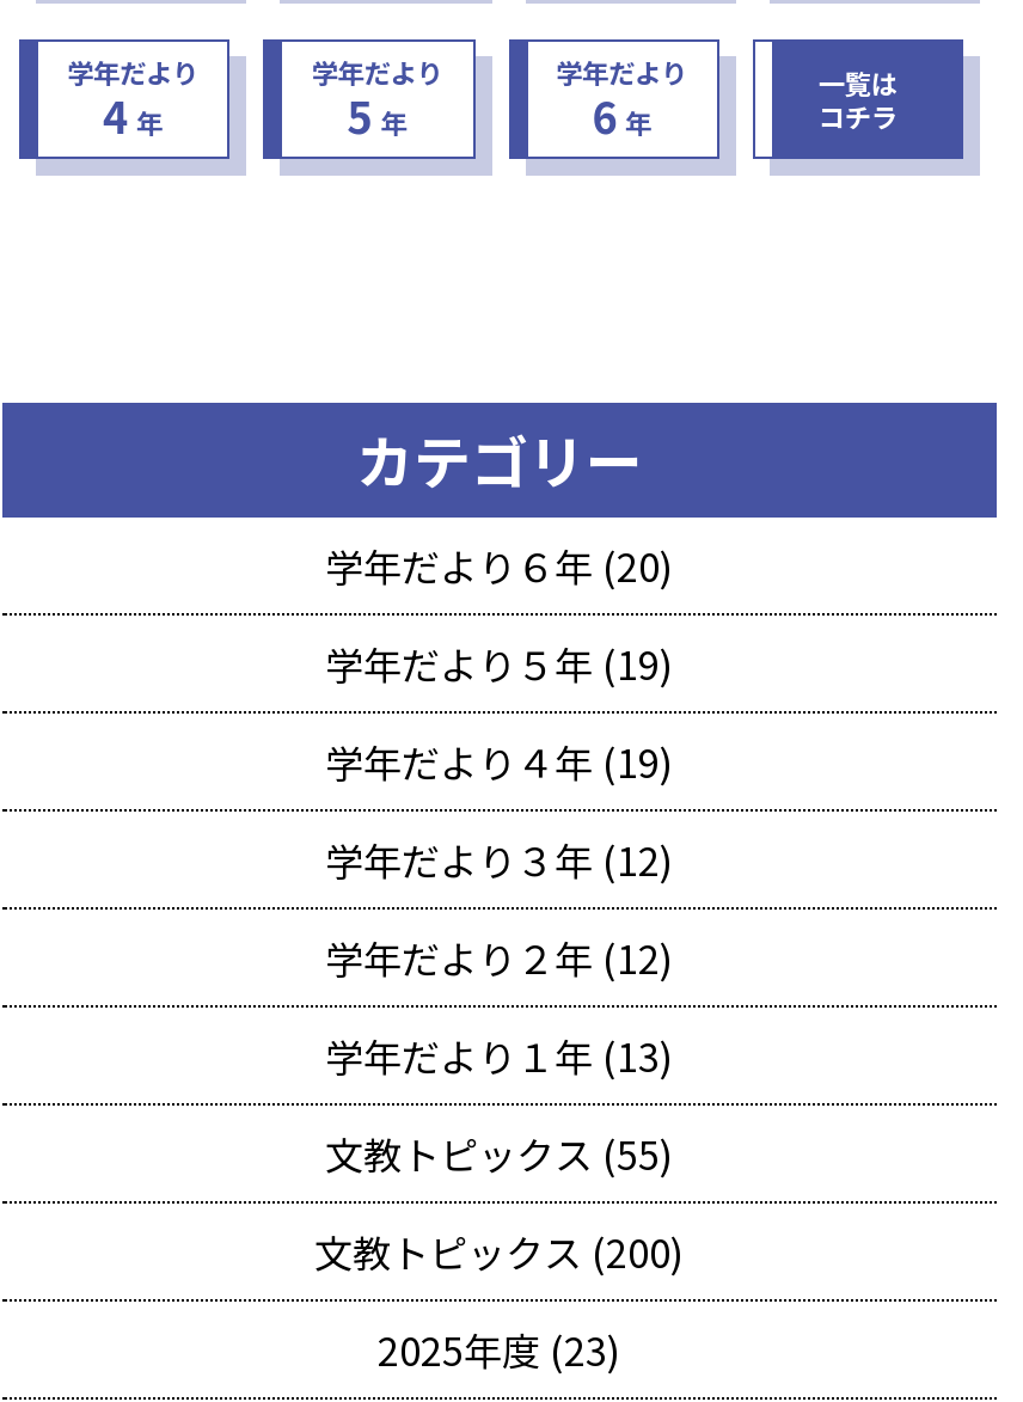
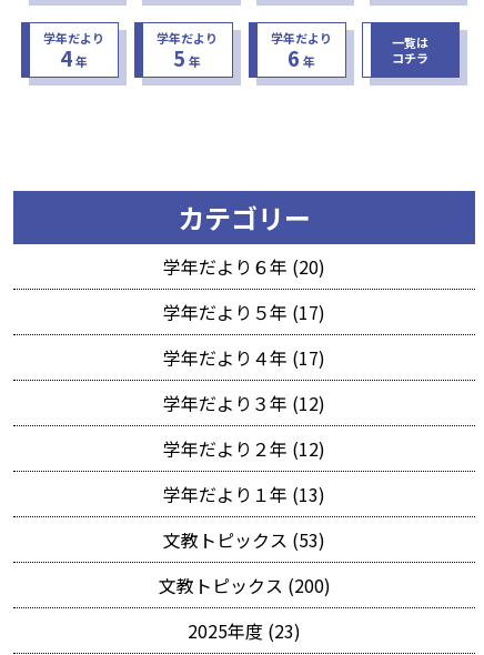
[325,635,674,693] 学年だより５年 (19) -> [163,299,325,326] 学年だより５年 (17)
[325,733,674,791] 学年だより４年 (19) -> [163,344,325,371] 学年だより４年 (17)
[325,1125,674,1183] 文教トピックス (55) -> [163,527,325,553] 文教トピックス (53)

